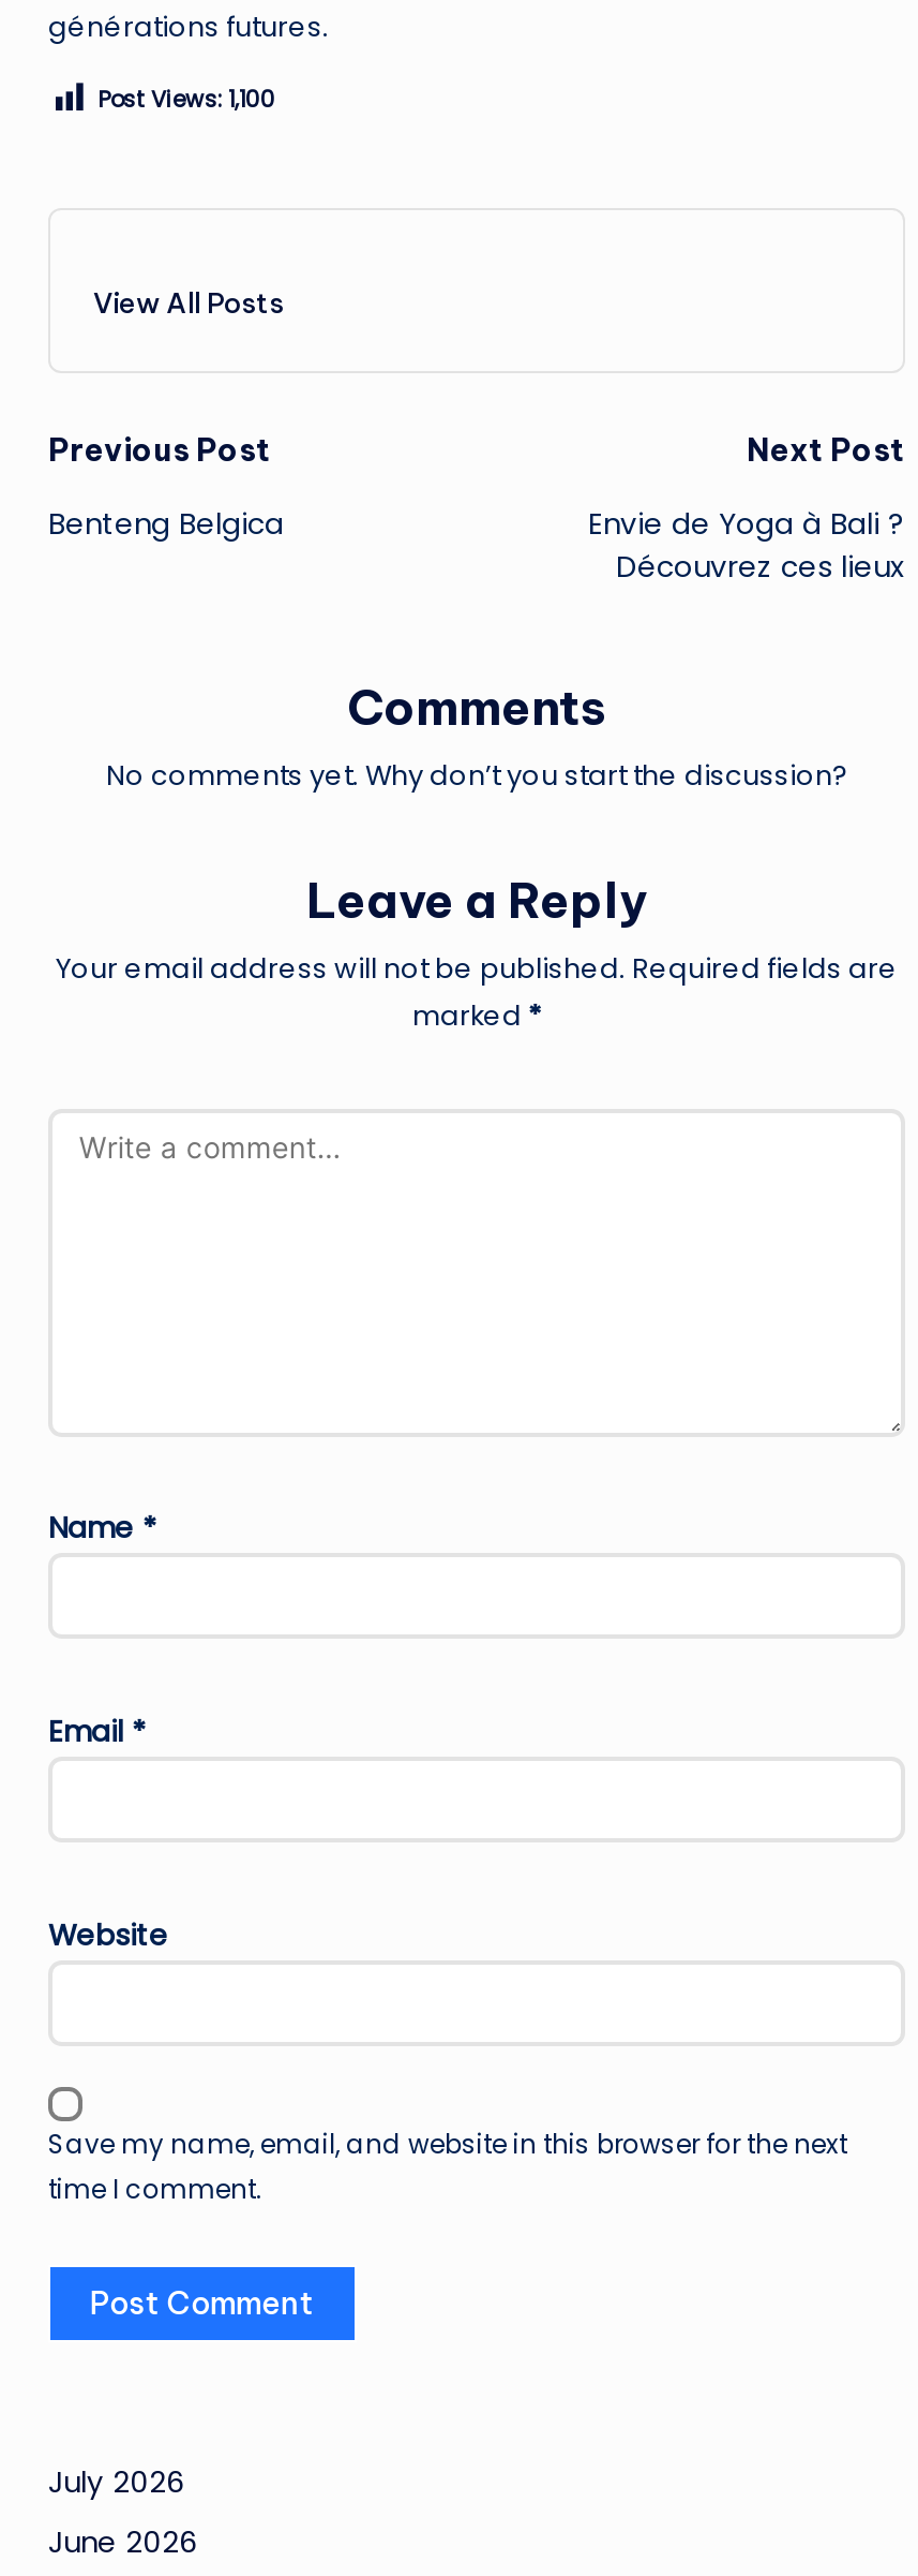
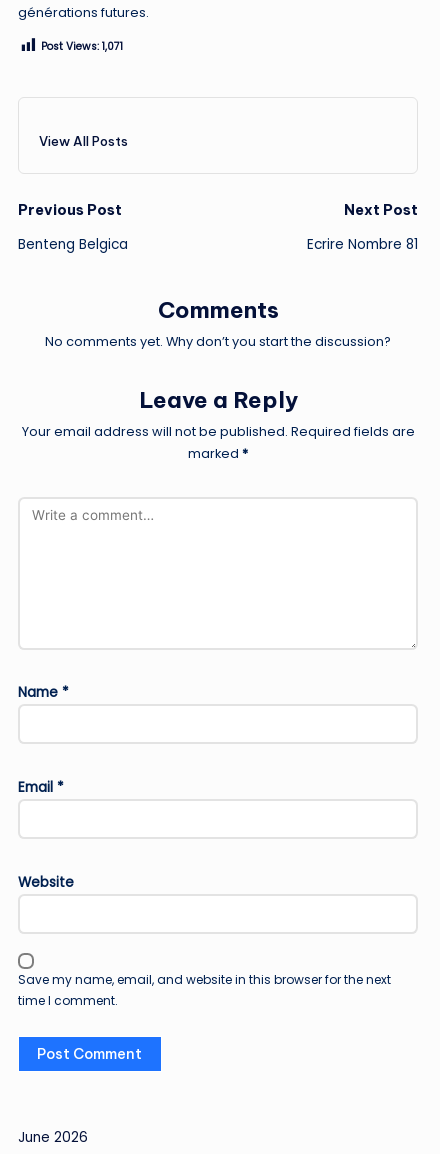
[97,82,275,114] Post Views: 1,100 -> [41,38,123,53] Post Views: 1,071
[588,504,905,588] Envie de Yoga à Bali ? | Découvrez ces lieux -> [307,235,418,254] Ecrire Nombre 81
[48,2461,185,2502] July 2026 -> none

